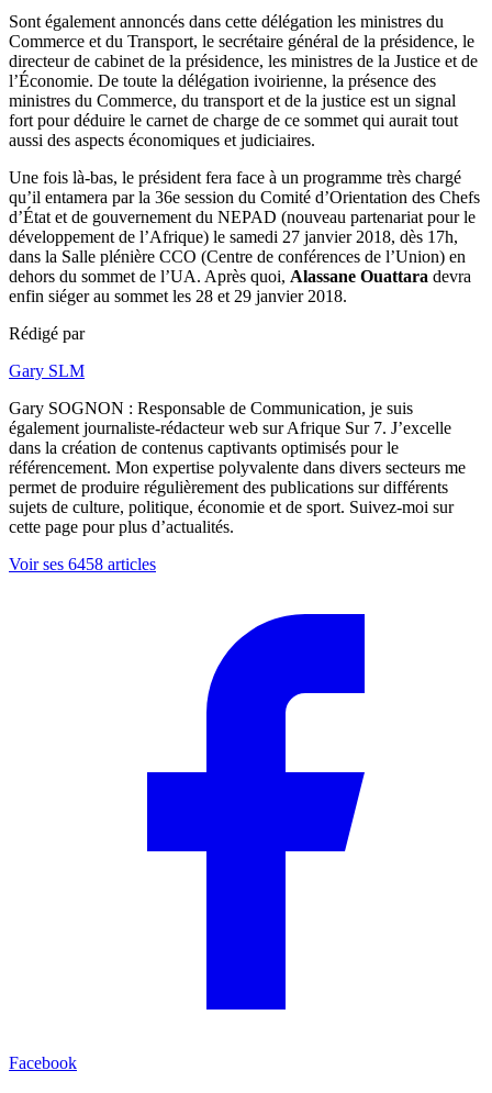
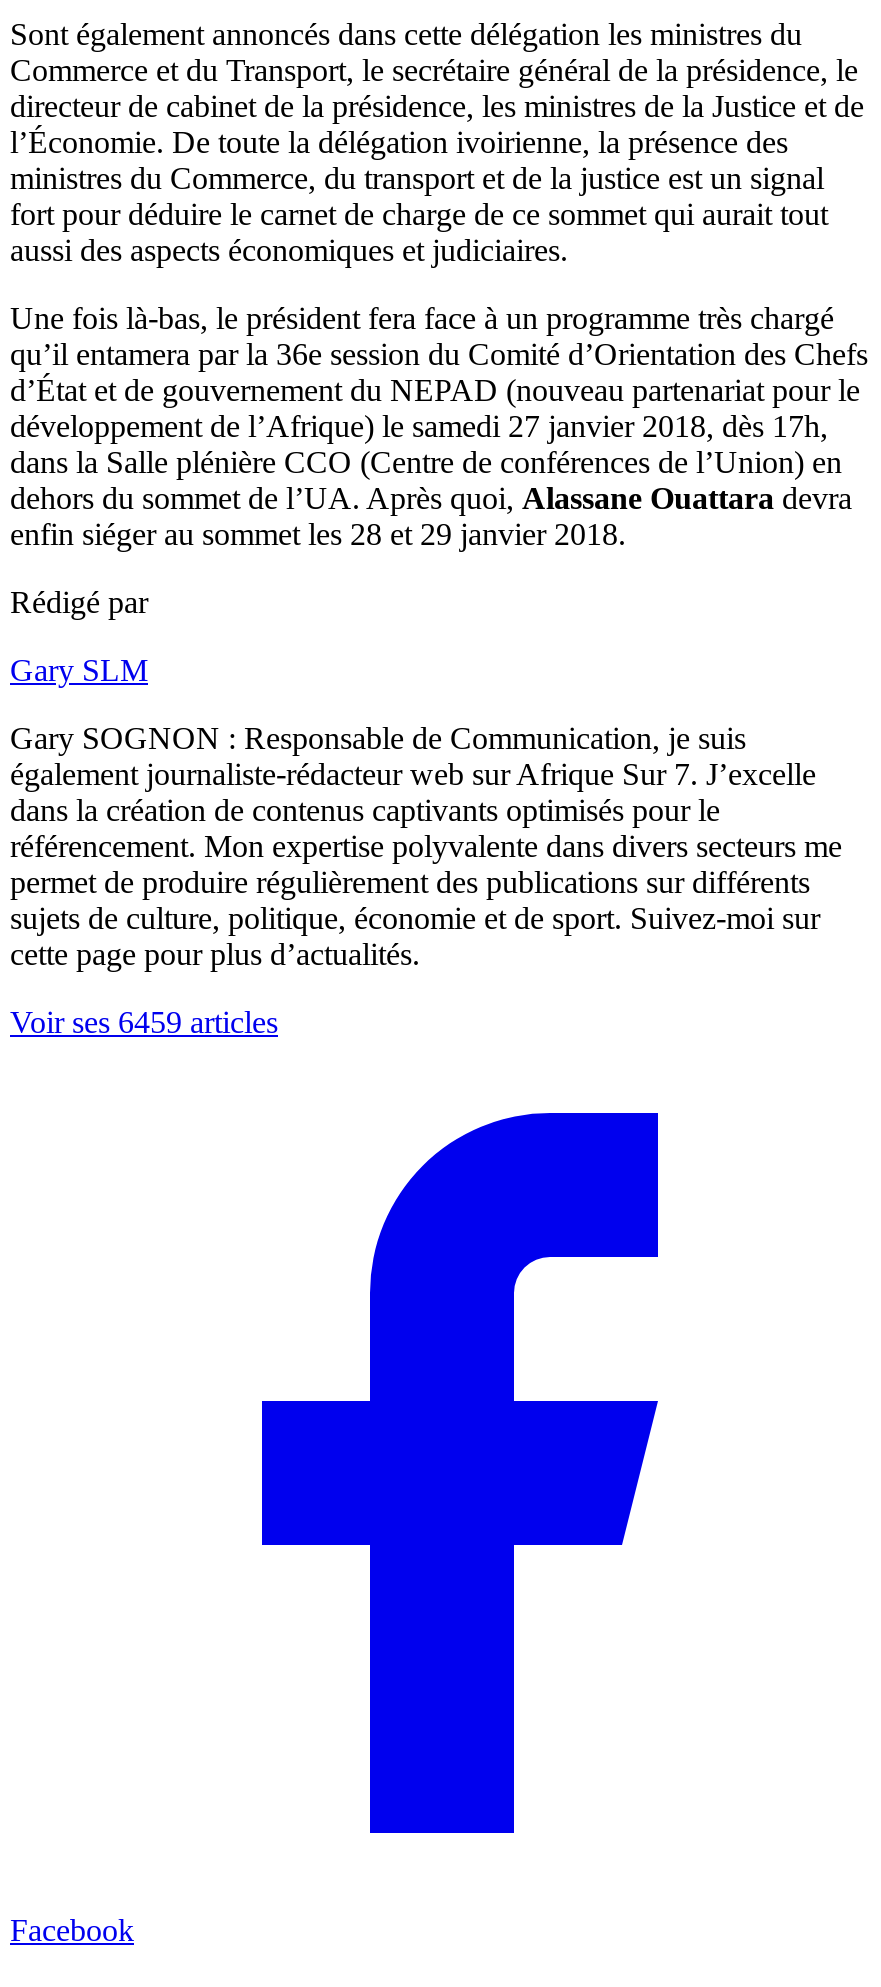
[9,555,156,574] Voir ses 6458 articles -> [10,1006,278,1040] Voir ses 6459 articles

